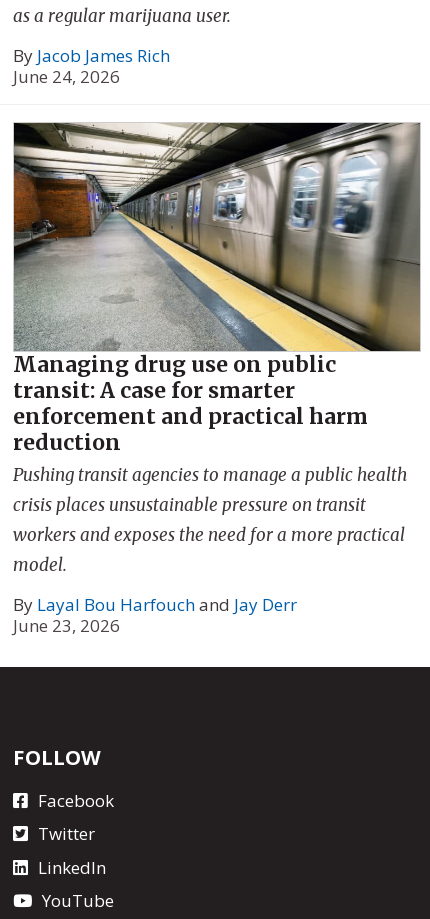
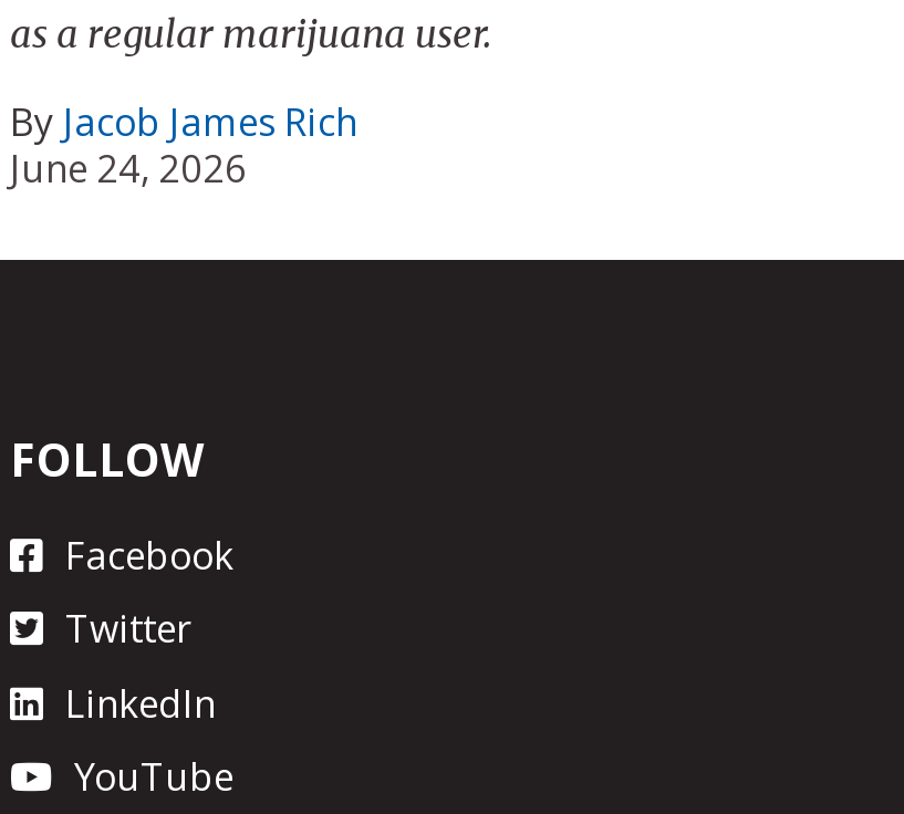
[13,122,421,637] [image] | Managing drug use on public | transit: A case for smarter | enforcement and practical harm | reduction | Pushing transit agencies to manage a public health | crisis places unsustainable pressure on transit | workers and exposes the need for a more practical | model. | By Layal Bou Harfouch and Jay Derr | June 23, 2026 -> none

